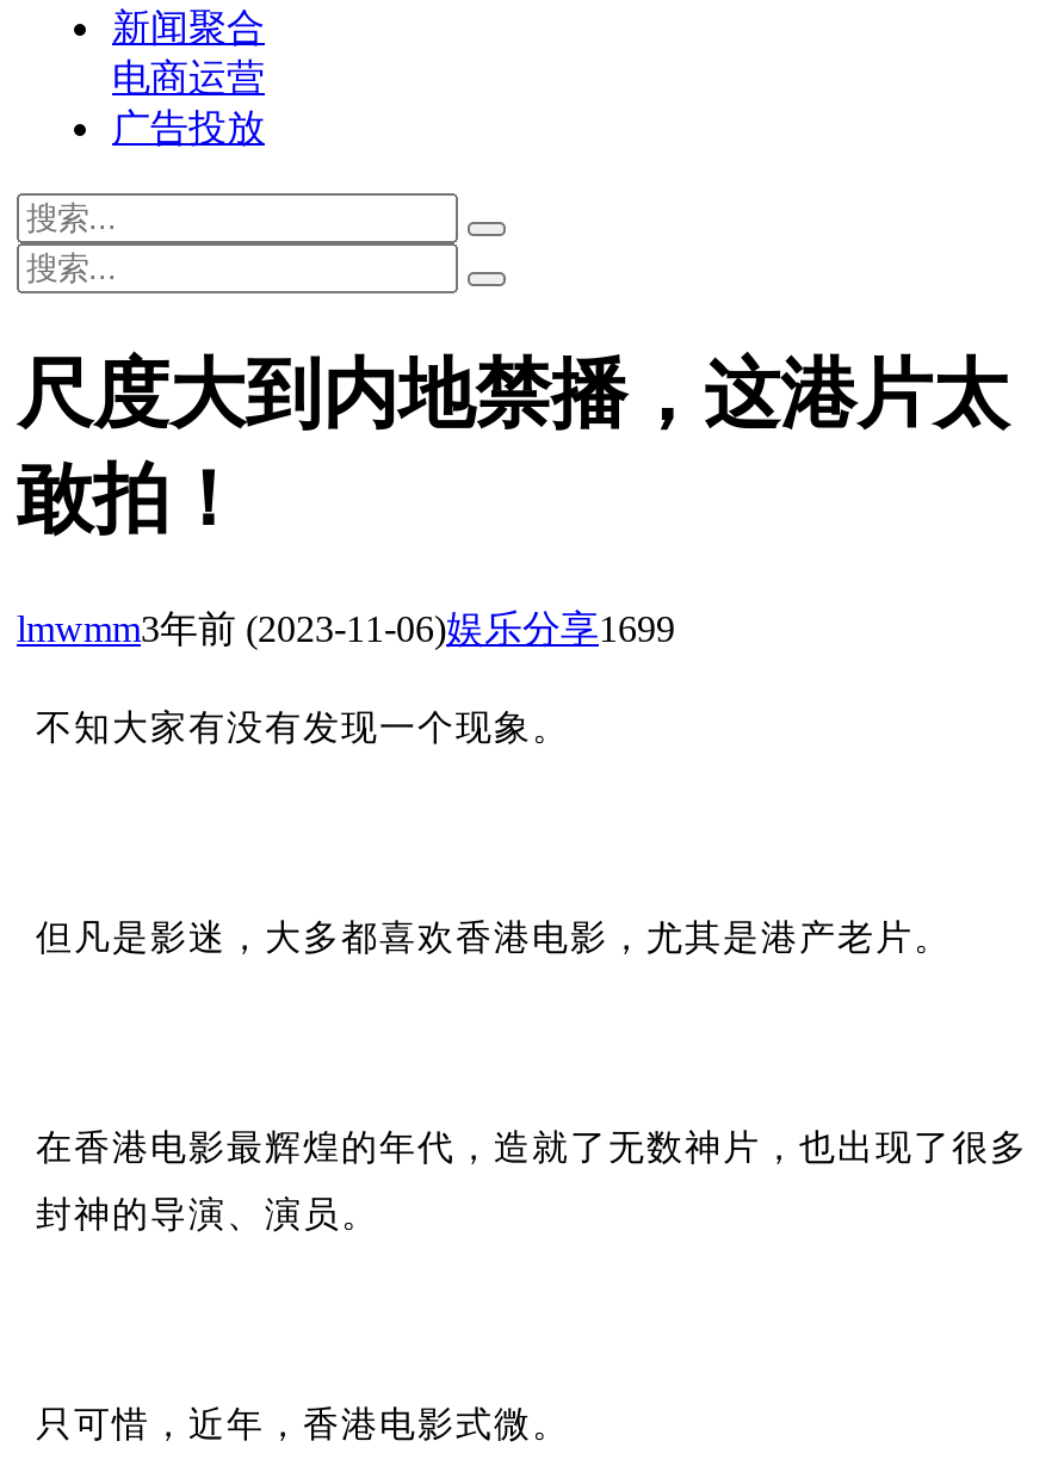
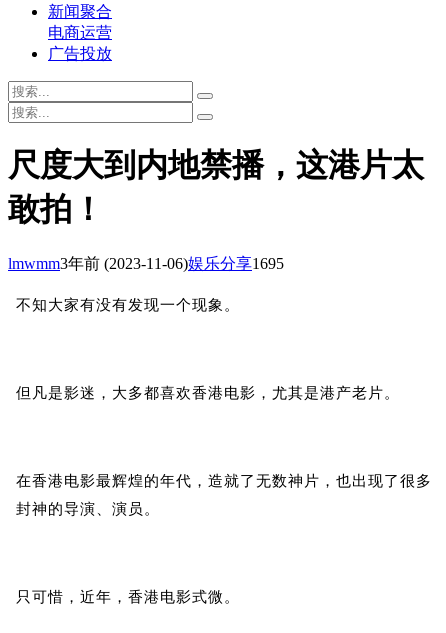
[17,608,675,649] lmwmm3年前(2023-11-06)娱乐分享1699 -> [8,255,284,272] lmwmm3年前(2023-11-06)娱乐分享1695

